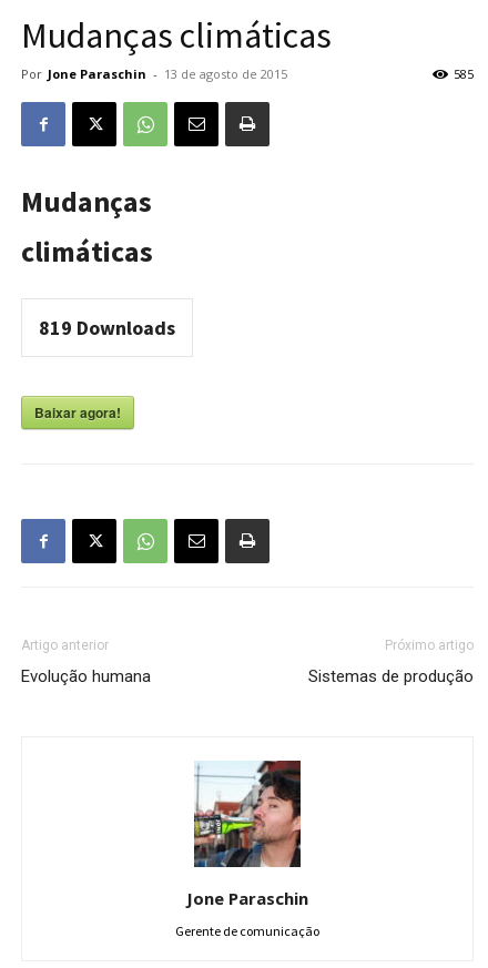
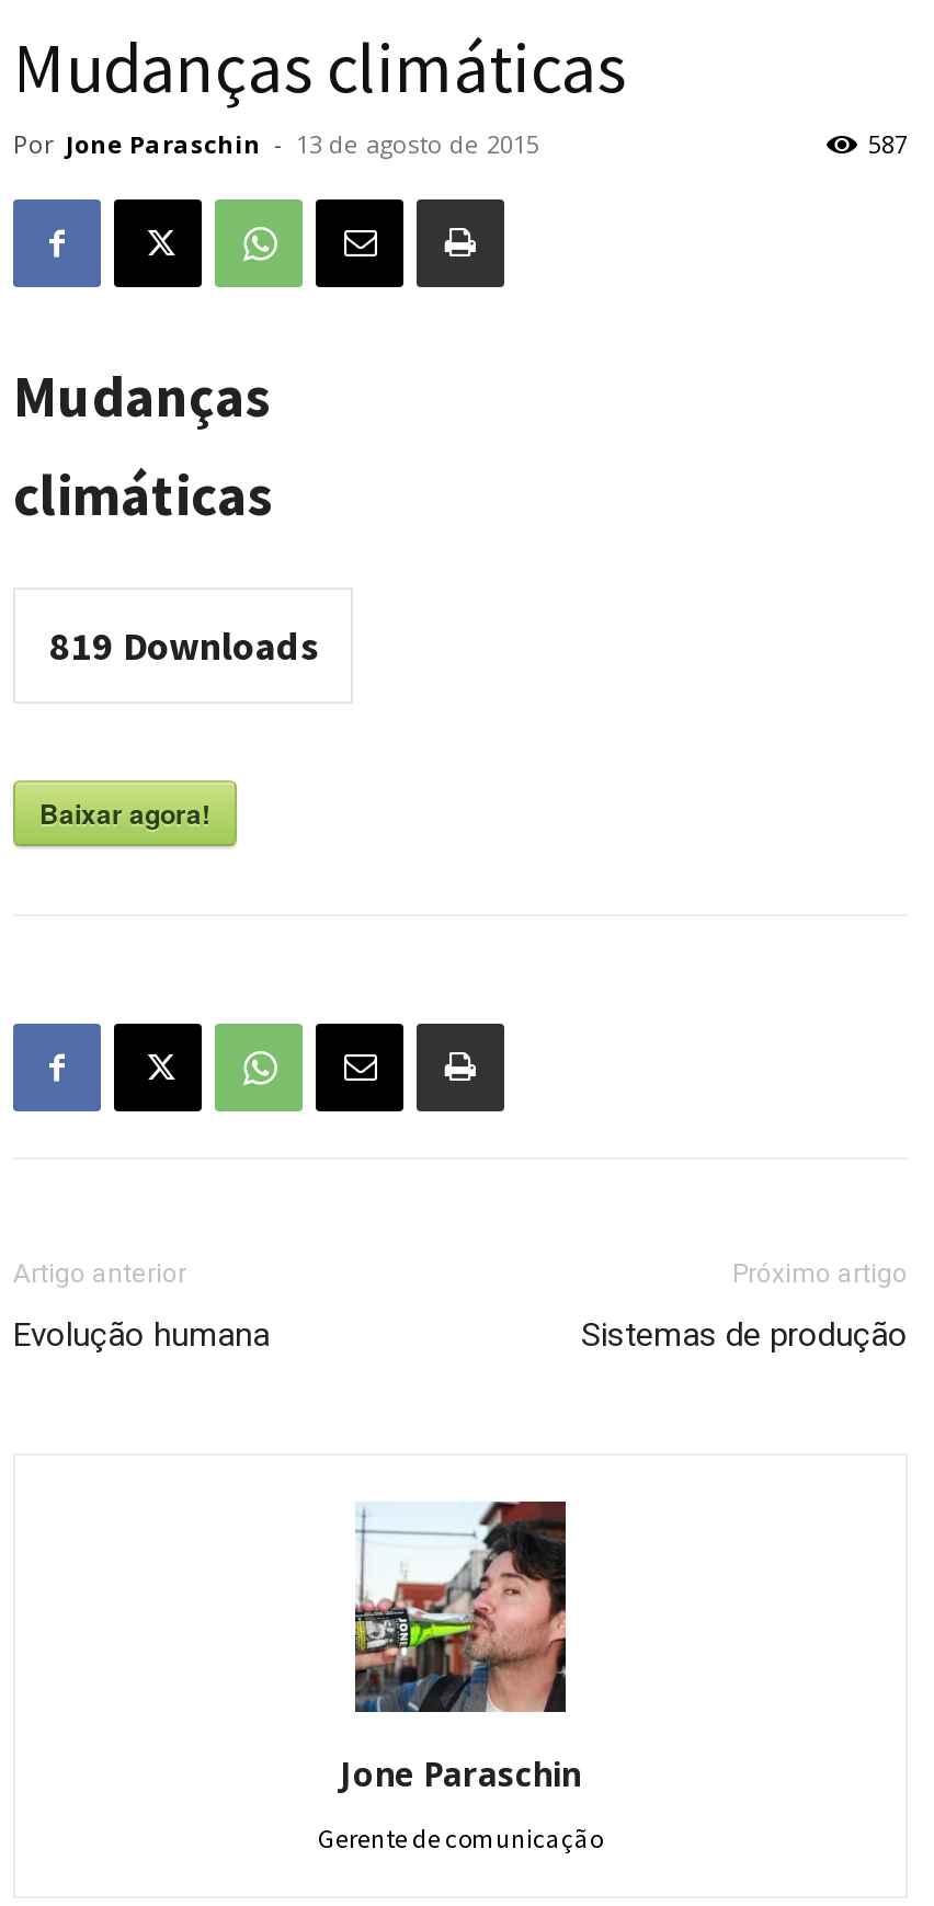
[454,65,474,82] 585 -> [868,127,908,160] 587

